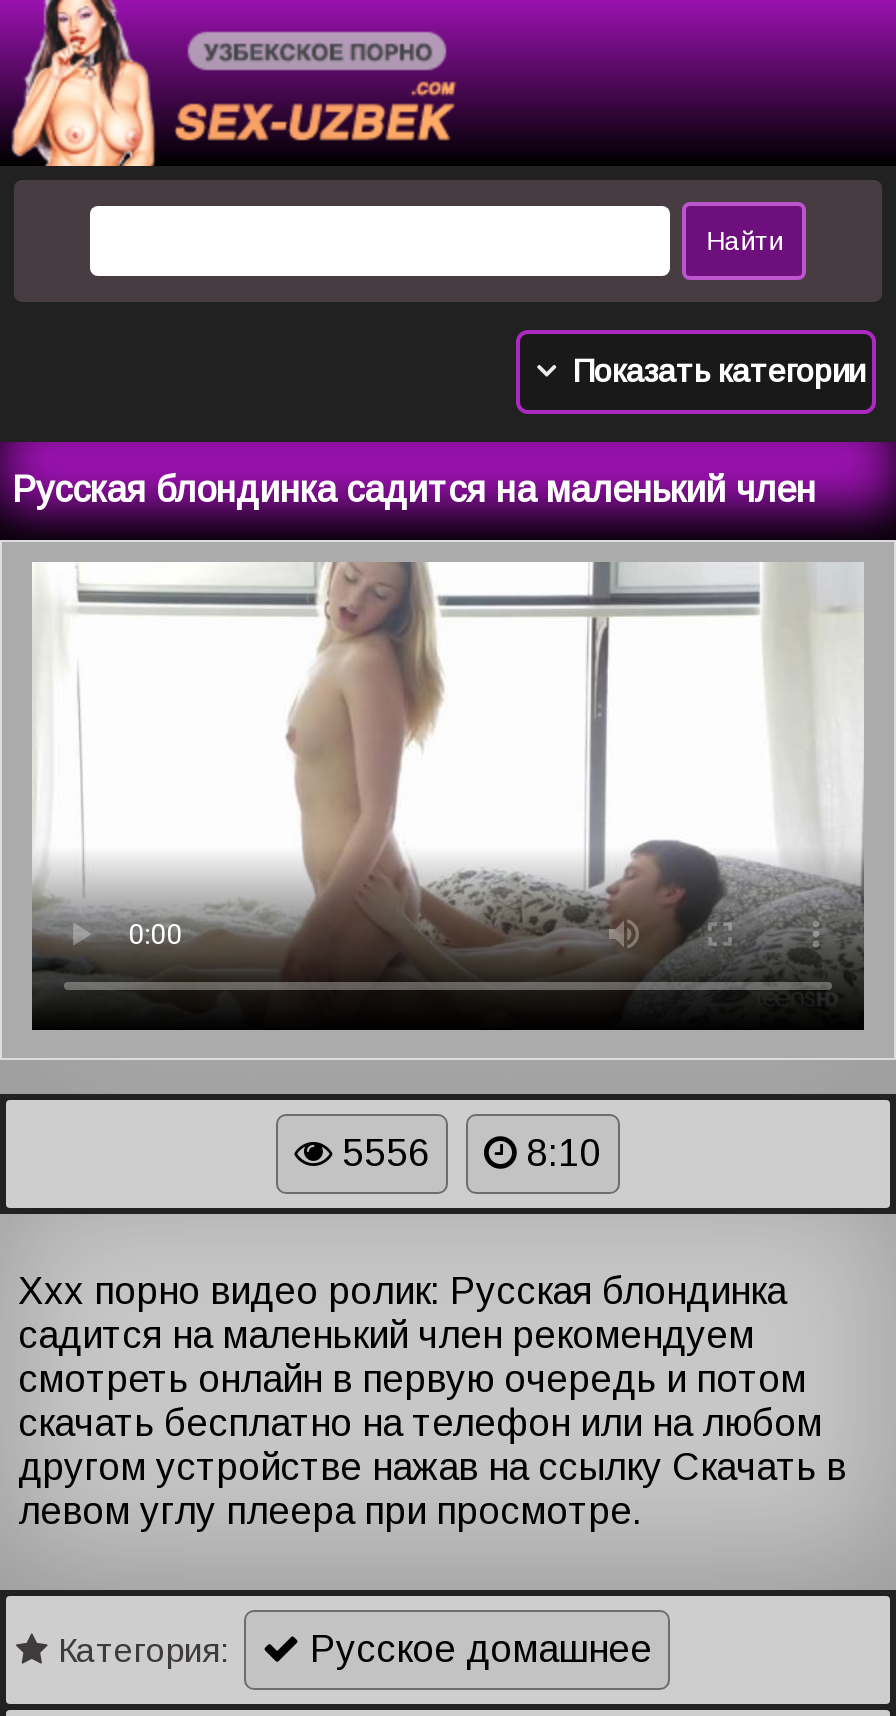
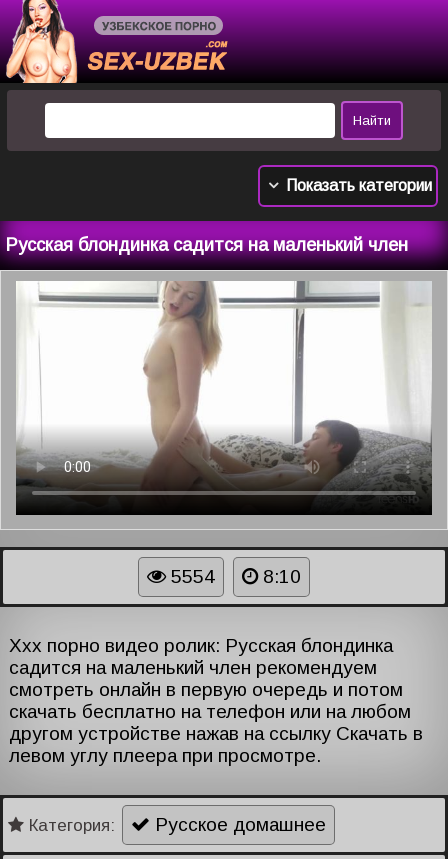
[332,1132,430,1174] 5556 -> [166,566,215,587] 5554

